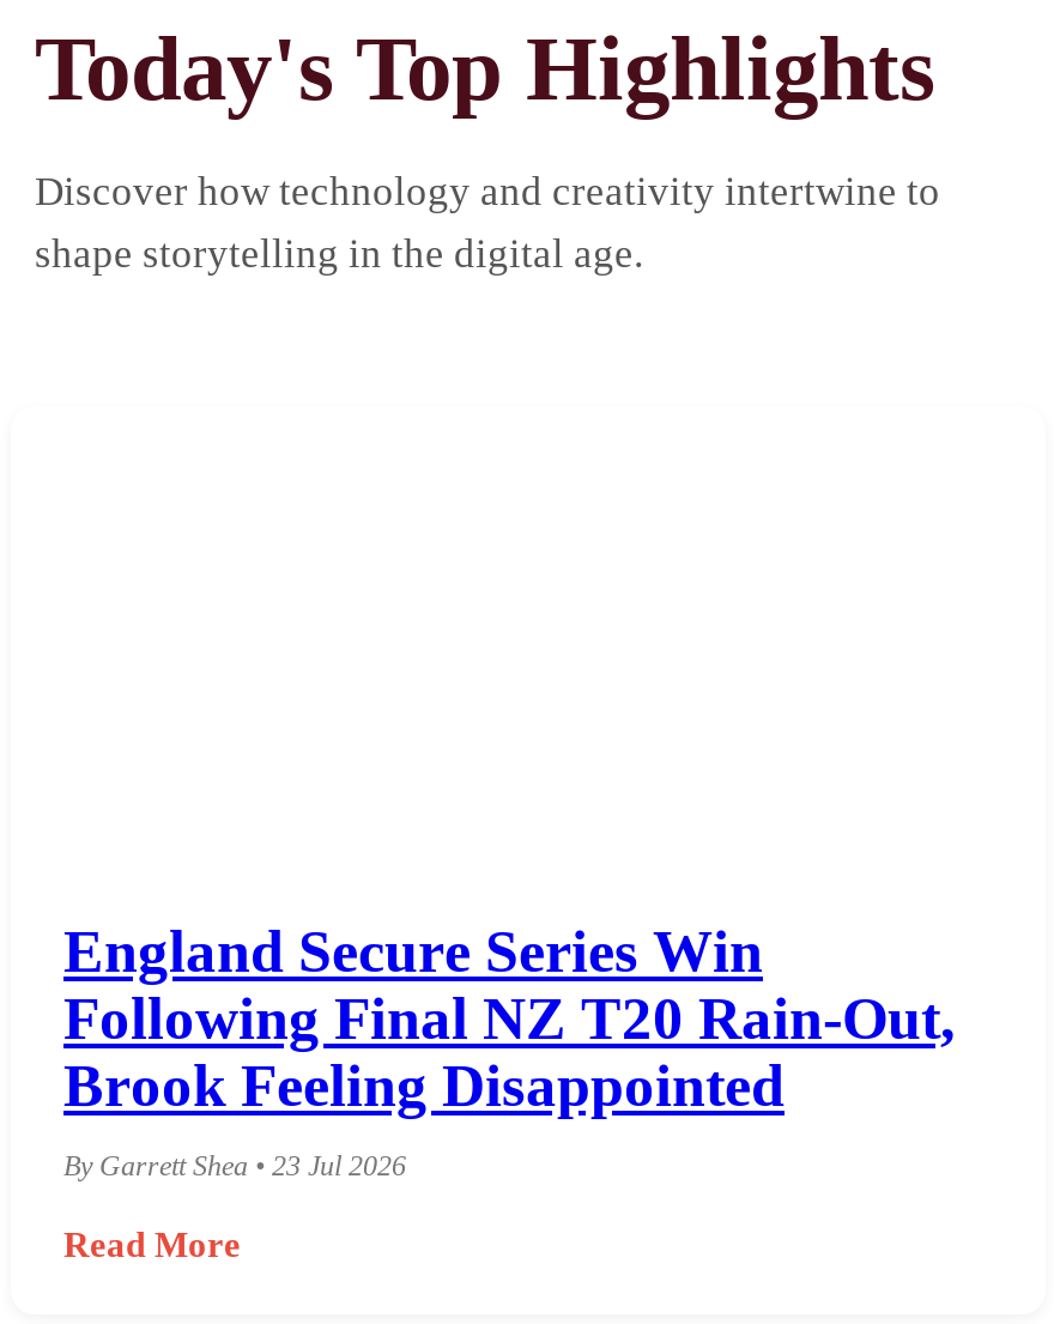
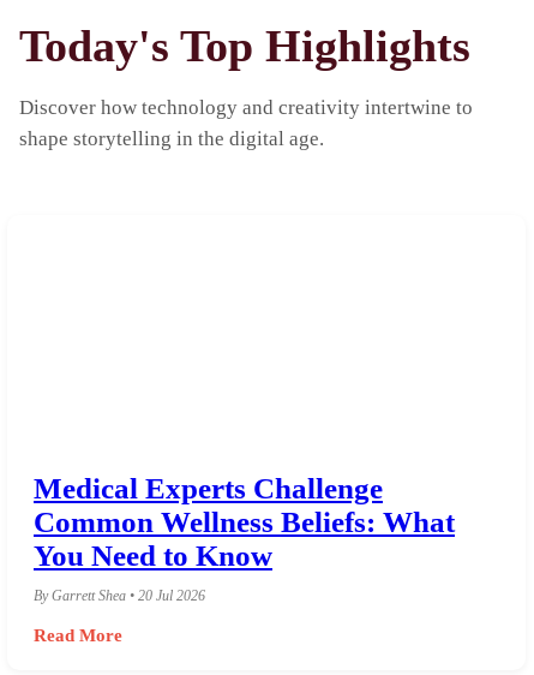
[63,920,955,1119] England Secure Series Win | Following Final NZ T20 Rain-Out, | Brook Feeling Disappointed -> [34,472,455,572] Medical Experts Challenge | Common Wellness Beliefs: What | You Need to Know
[63,1150,406,1184] By Garrett Shea • 23 Jul 2026 -> [34,588,205,605] By Garrett Shea • 20 Jul 2026

